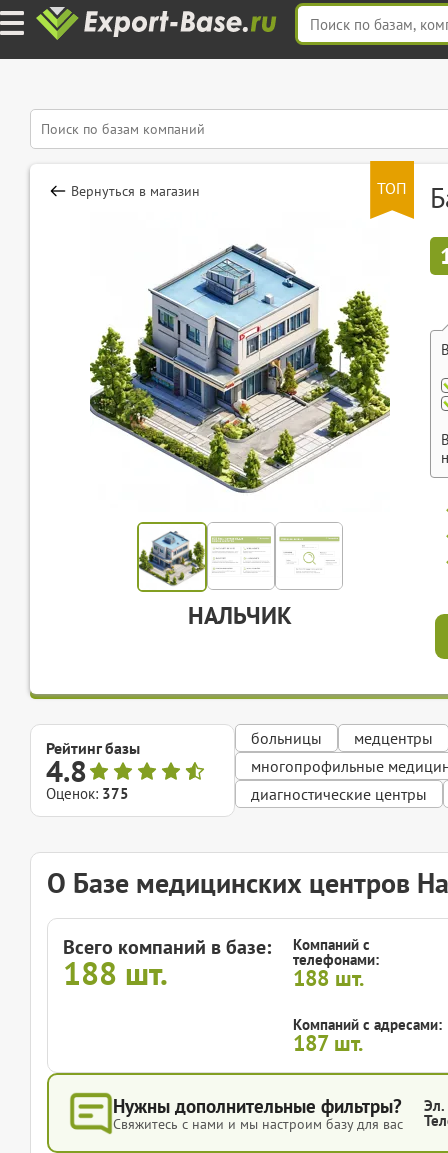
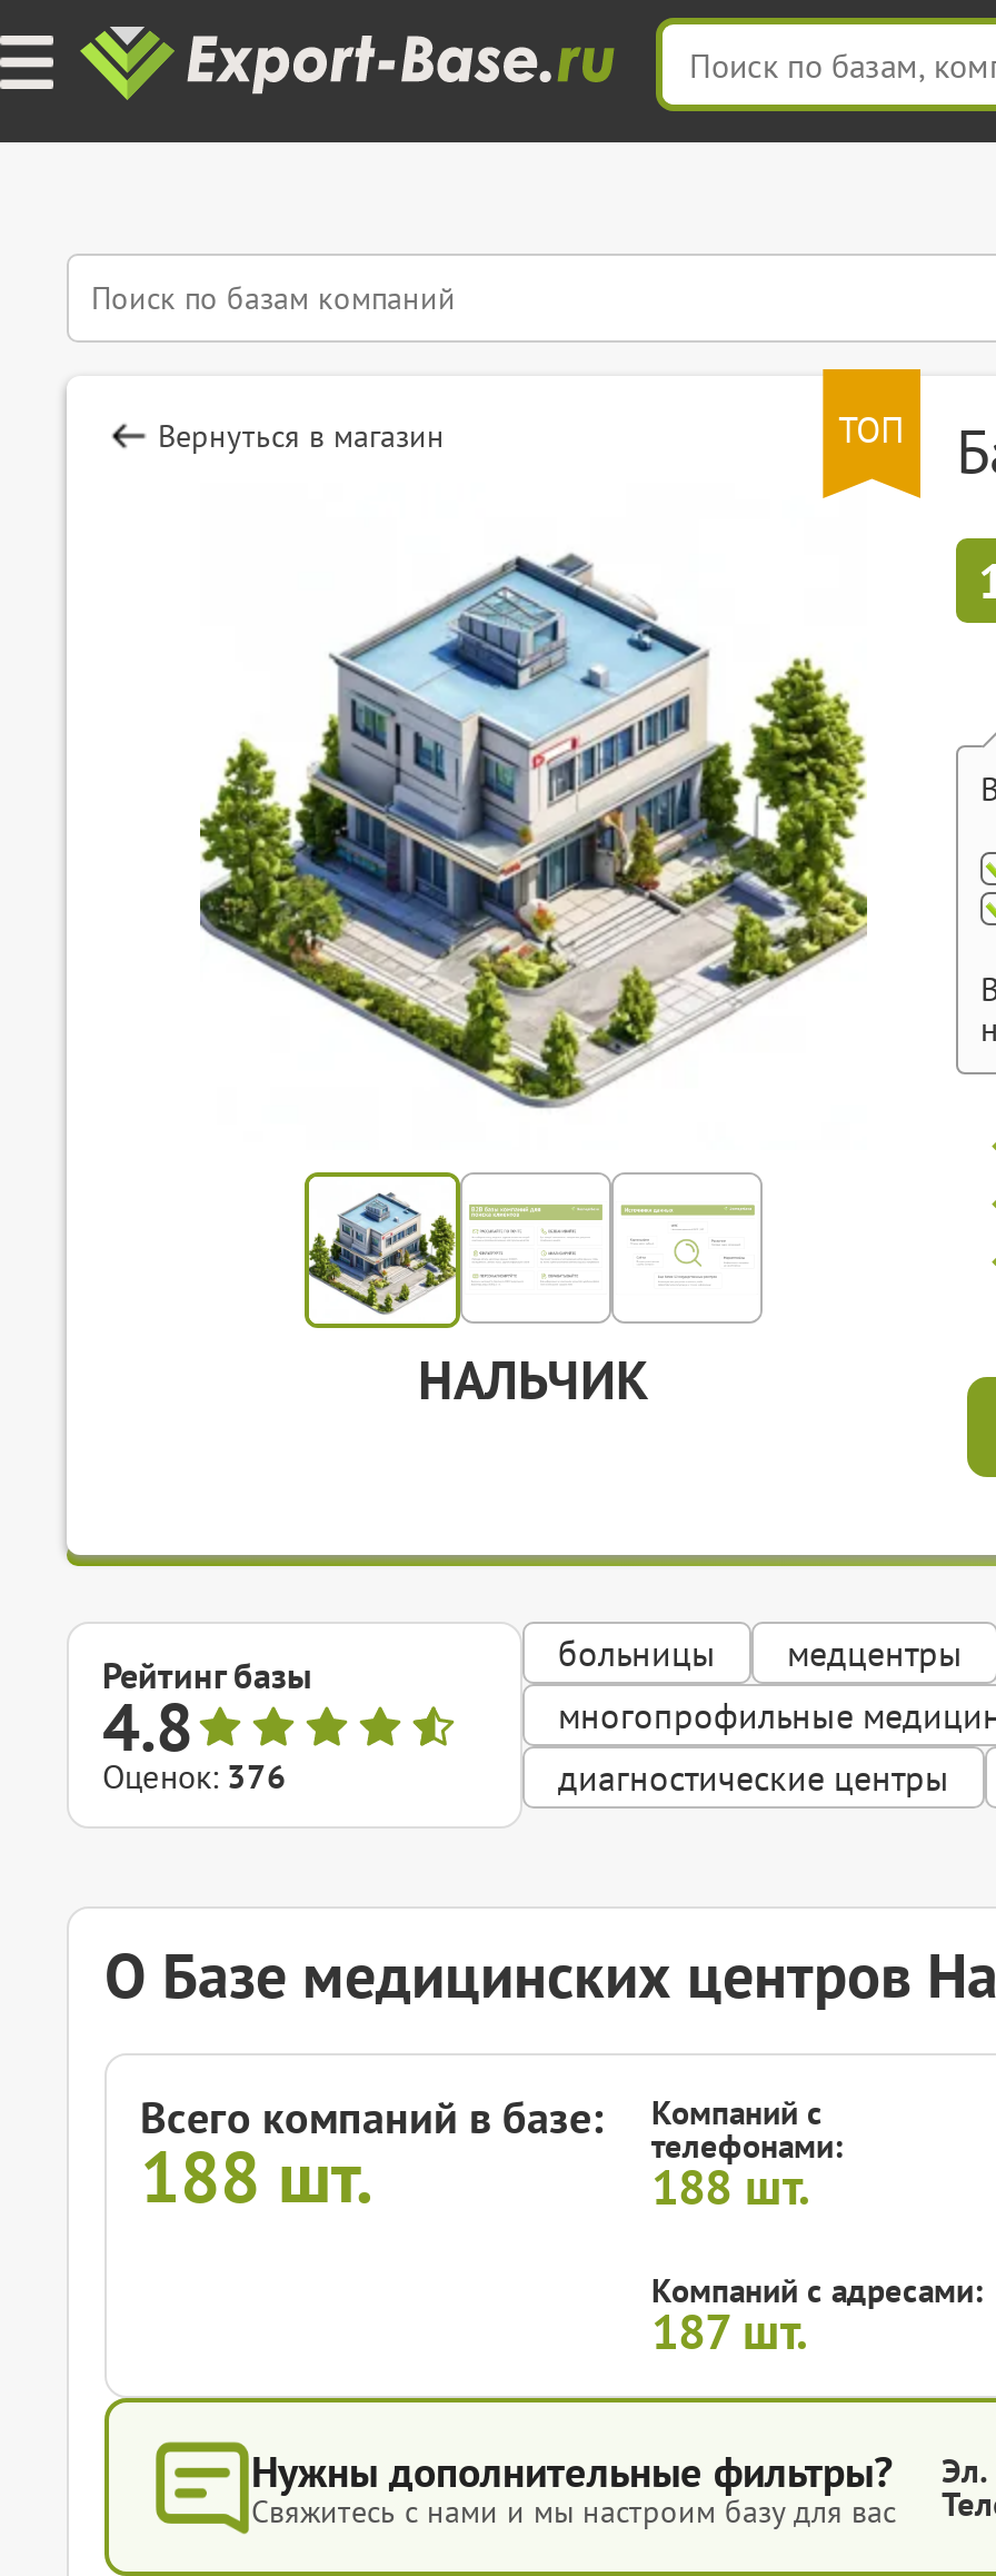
[46,784,129,803] Оценок: 375 -> [102,1756,287,1798] Оценок: 376

